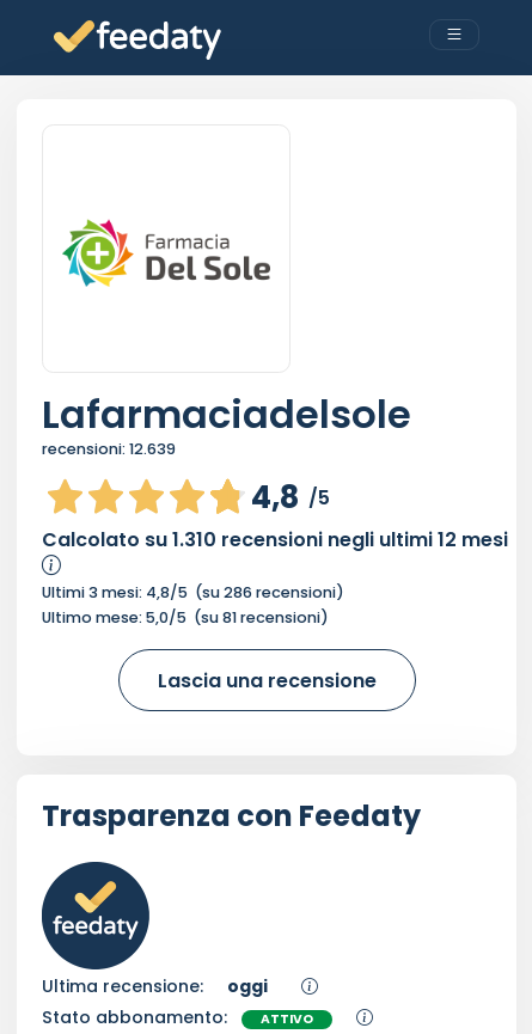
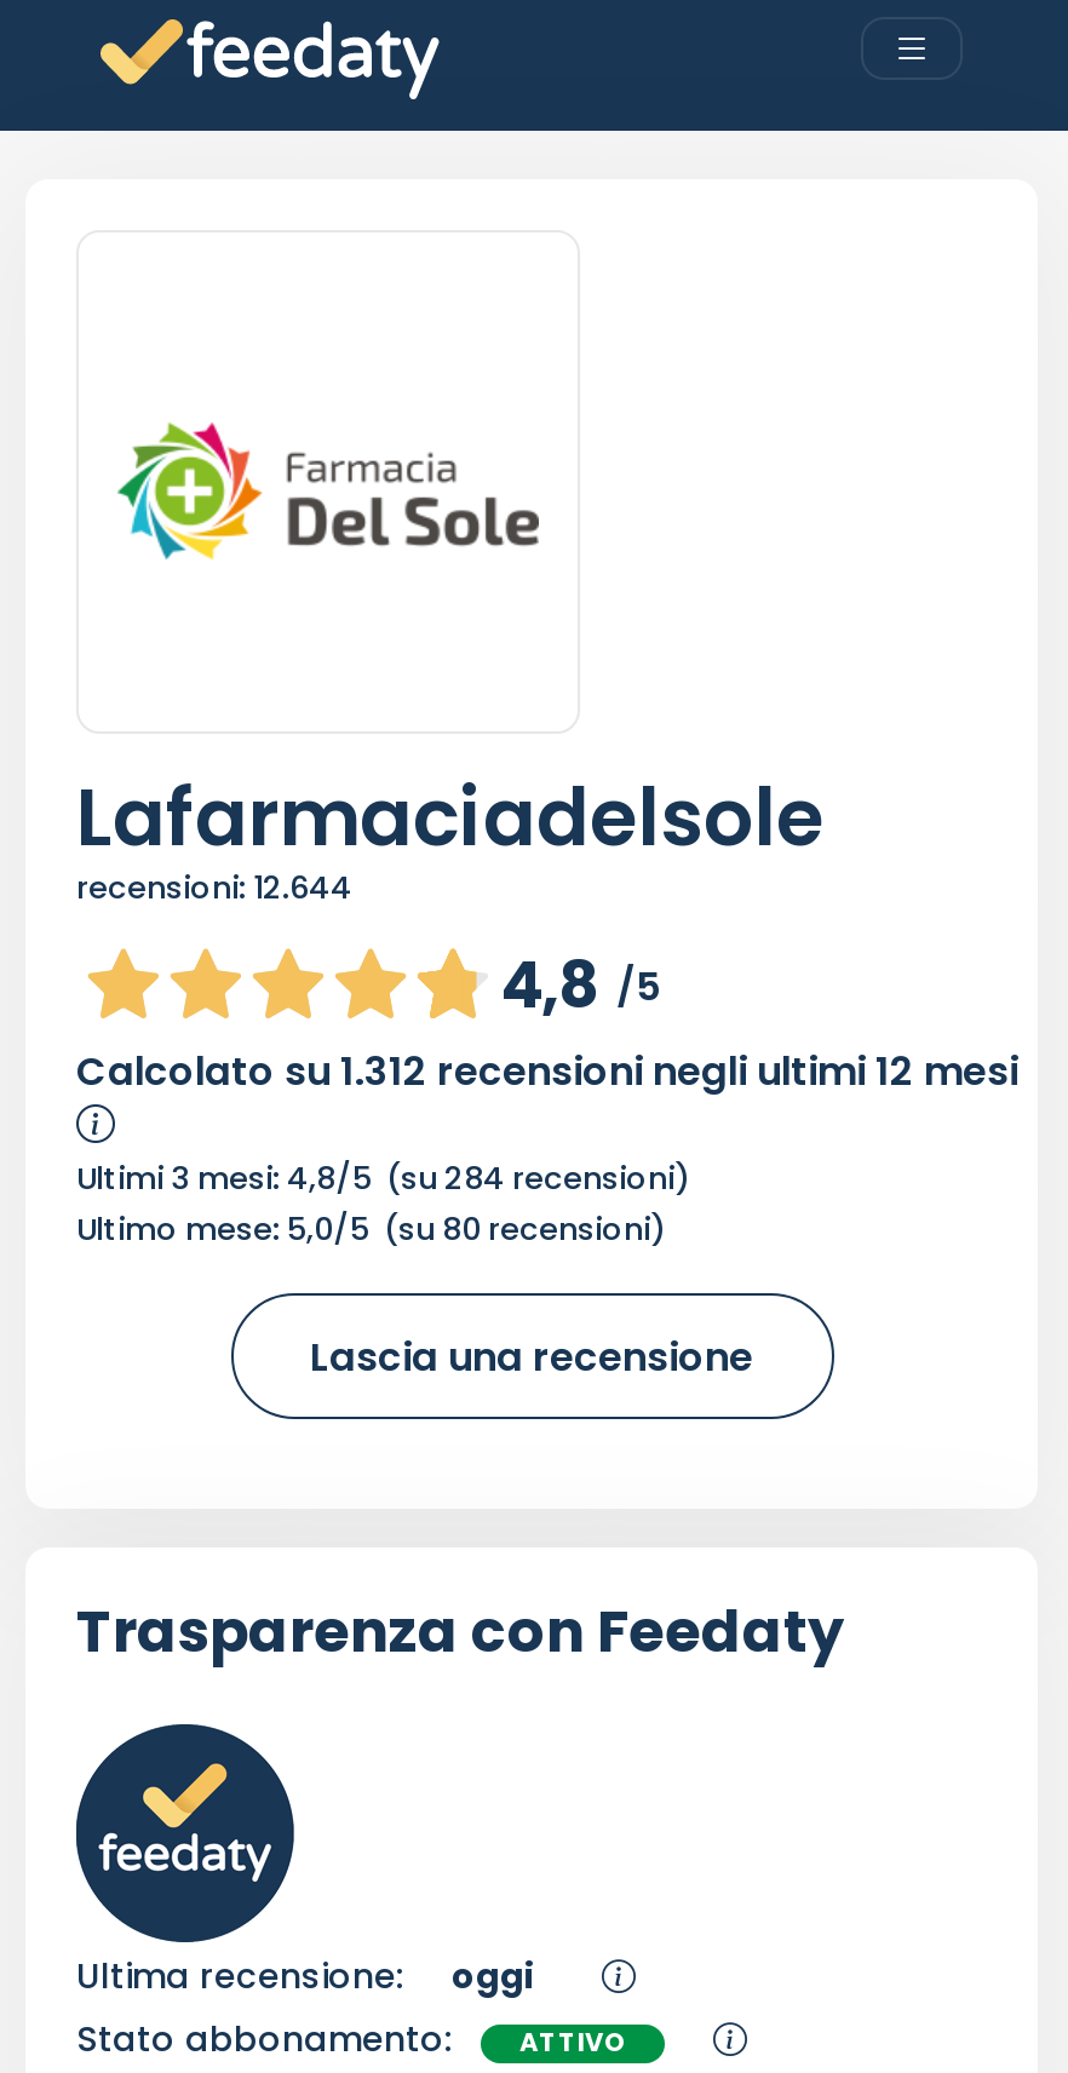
[42,439,176,459] recensioni: 12.639 -> [76,868,352,909] recensioni: 12.644
[42,526,508,554] Calcolato su 1.310 recensioni negli ultimi 12 mesi -> [76,1044,1018,1100] Calcolato su 1.312 recensioni negli ultimi 12 mesi
[42,583,344,603] Ultimi 3 mesi: 4,8/5 (su 286 recensioni) -> [76,1158,691,1199] Ultimi 3 mesi: 4,8/5 (su 284 recensioni)
[42,608,329,628] Ultimo mese: 5,0/5 (su 81 recensioni) -> [76,1209,667,1250] Ultimo mese: 5,0/5 (su 80 recensioni)

